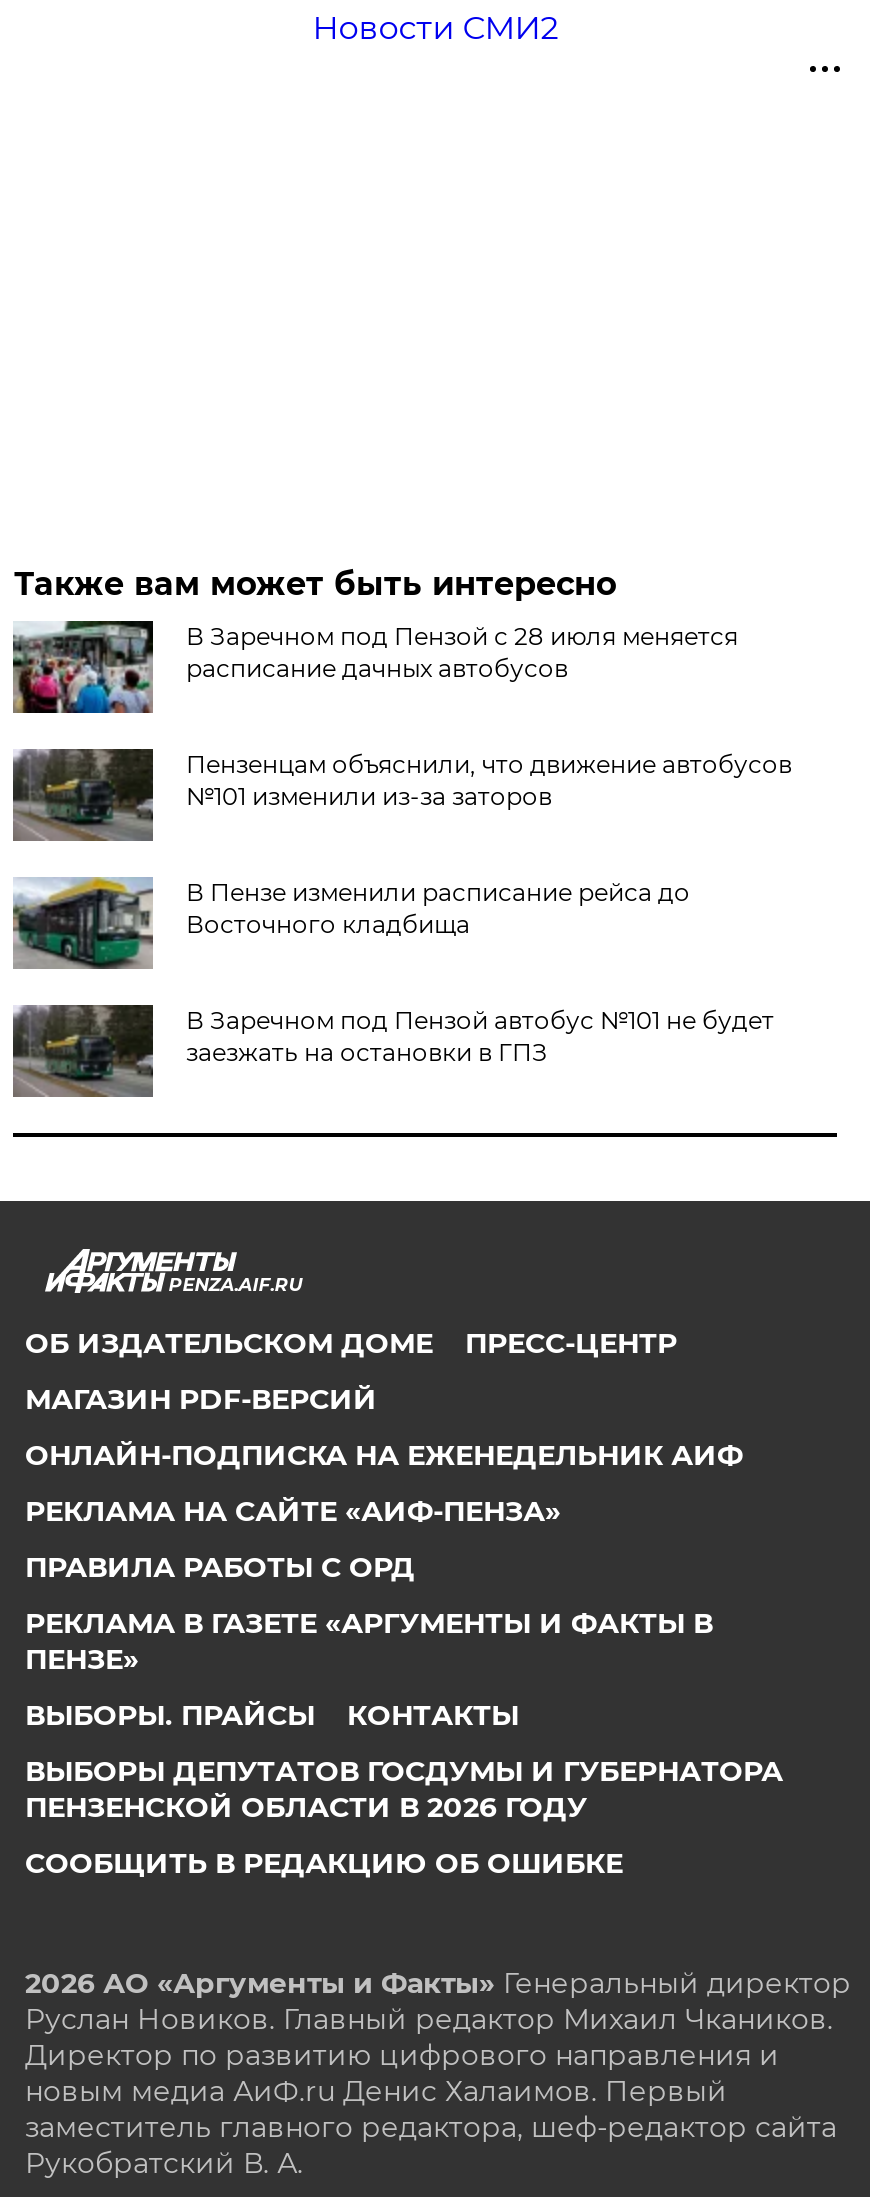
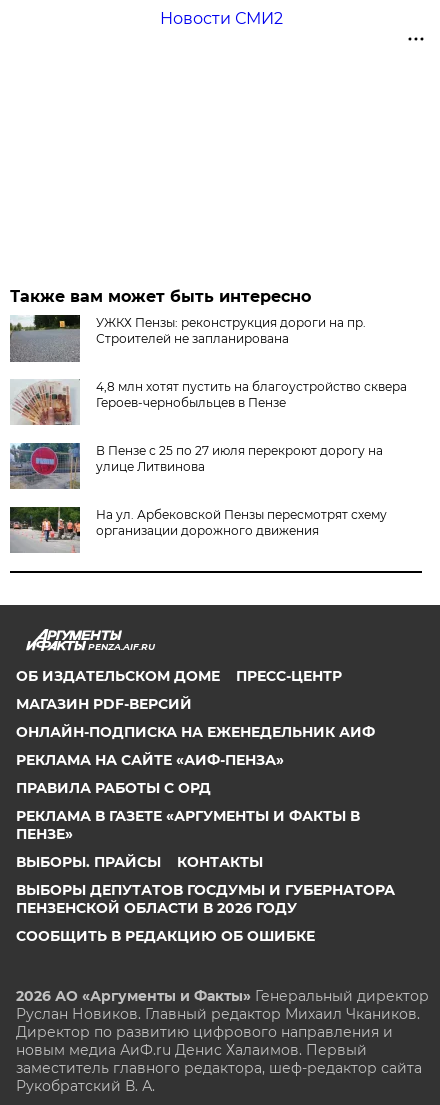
[13,621,738,715] [image] | В Заречном под Пензой с 28 июля меняется | расписание дачных автобусов -> [10,315,366,363] [image] | УЖКХ Пензы: реконструкция дороги на пр. | Строителей не запланирована
[11,747,792,841] [image] | Пензенцам объяснили, что движение автобусов | №101 изменили из-за заторов -> [10,379,407,425] [image] | 4,8 млн хотят пустить на благоустройство сквера | Героев-чернобыльцев в Пензе
[13,875,690,969] [image] | В Пензе изменили расписание рейса до | Восточного кладбища -> [10,442,383,489] [image] | В Пензе с 25 по 27 июля перекроют дорогу на | улице Литвинова
[11,1003,774,1099] [image] | В Заречном под Пензой автобус №101 не будет | заезжать на остановки в ГПЗ -> [9,506,387,554] [image] | На ул. Арбековской Пензы пересмотрят схему | организации дорожного движения

